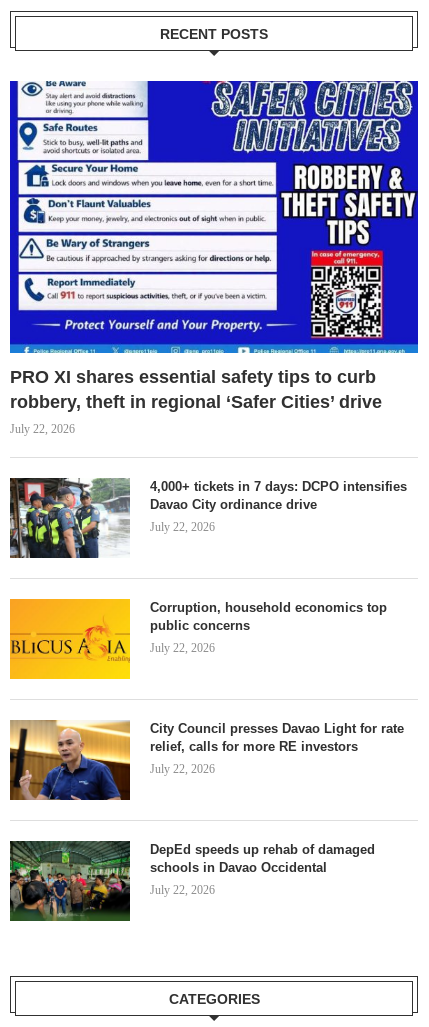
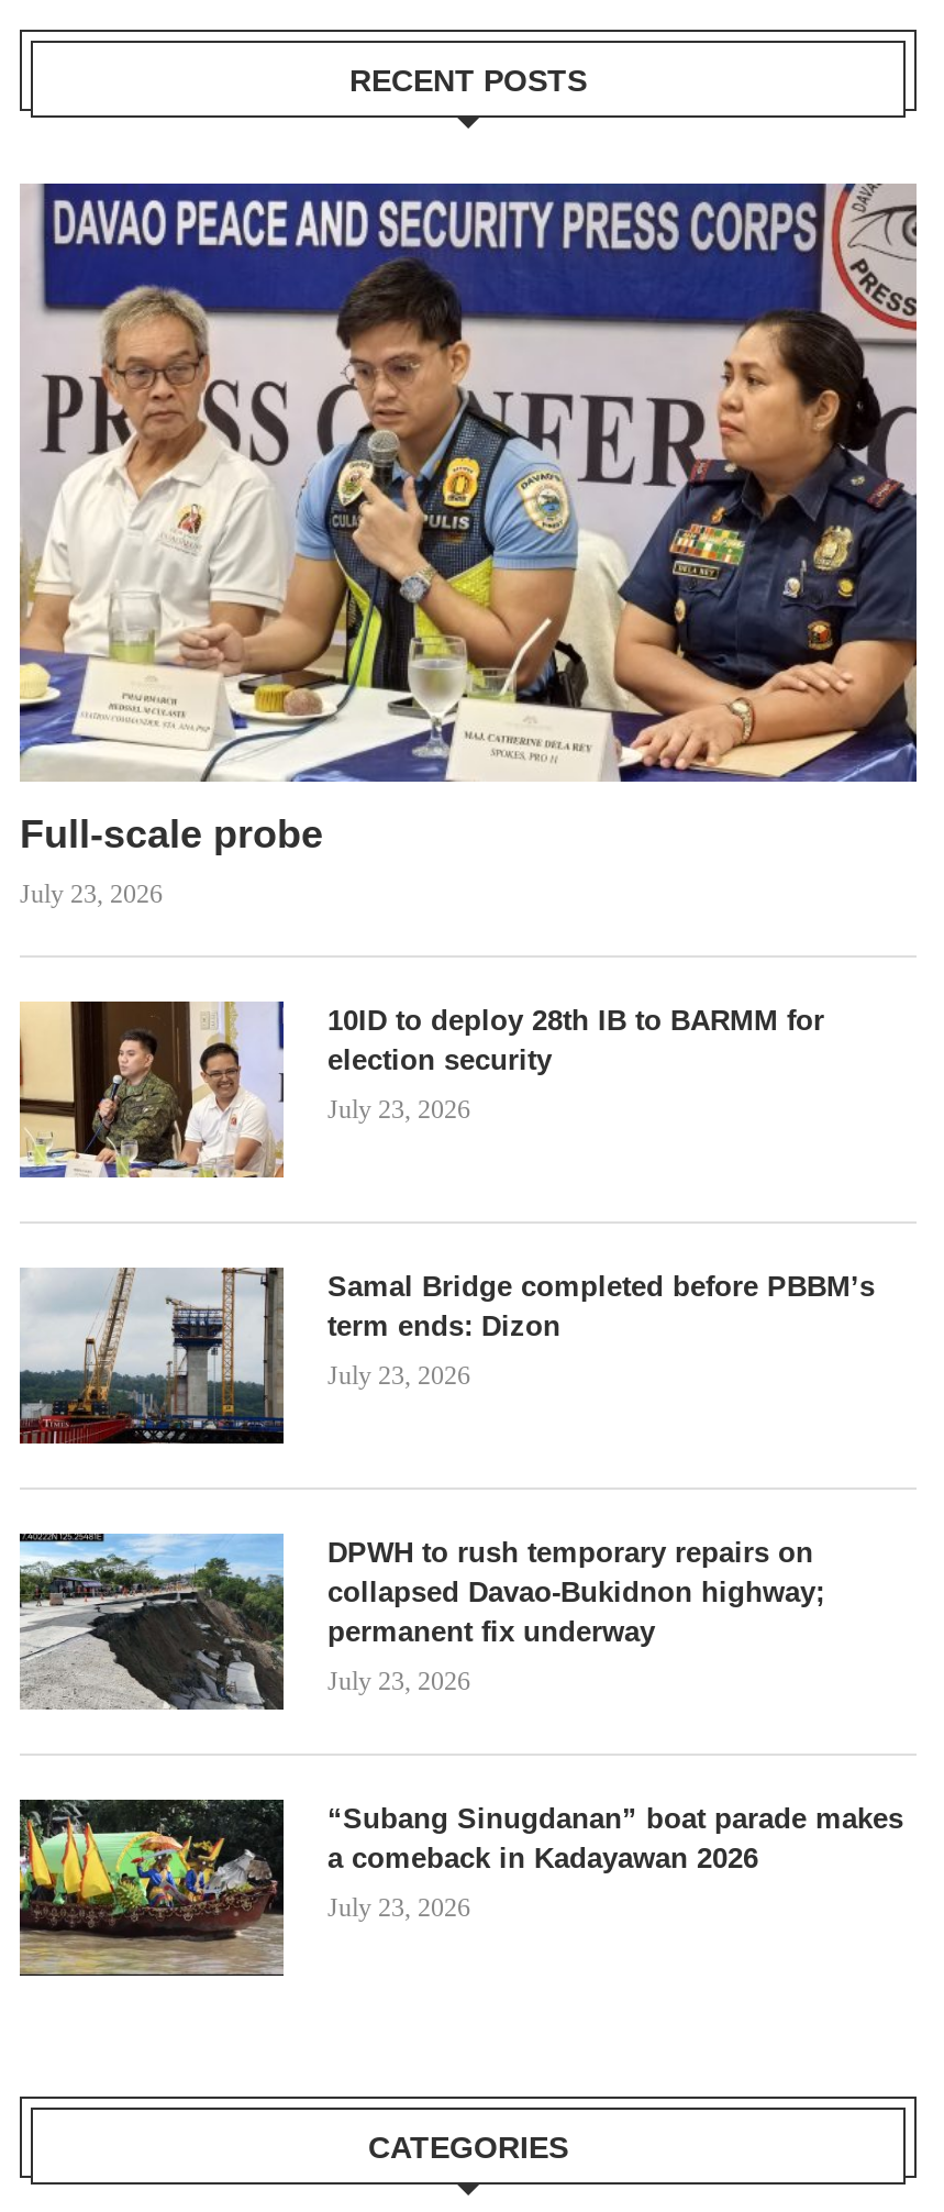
[9,80,419,412] [image] | PRO XI shares essential safety tips to curb | robbery, theft in regional ‘Safer Cities’ drive -> [18,181,919,857] [image] | Full-scale probe
[10,422,75,436] July 22, 2026 -> [20,879,163,910] July 23, 2026
[9,477,407,559] [image] | 4,000+ tickets in 7 days: DCPO intensifies | Davao City ordinance drive -> [18,999,824,1180] [image] | 10ID to deploy 28th IB to BARMM for | election security
[150,520,215,534] July 22, 2026 -> [327,1095,470,1126] July 23, 2026
[9,598,387,680] [image] | Corruption, household economics top | public concerns -> [18,1265,875,1446] [image] | Samal Bridge completed before PBBM’s | term ends: Dizon
[150,641,215,655] July 22, 2026 -> [327,1361,470,1392] July 23, 2026
[10,719,404,800] [image] | City Council presses Davao Light for rate | relief, calls for more RE investors -> [18,1531,824,1710] [image] | DPWH to rush temporary repairs on | collapsed Davao-Bukidnon highway; | permanent fix underway
[150,762,215,776] July 22, 2026 -> [327,1666,470,1697] July 23, 2026
[10,841,375,921] [image] | DepEd speeds up rehab of damaged | schools in Davao Occidental -> [18,1800,903,1976] [image] | “Subang Sinugdanan” boat parade makes | a comeback in Kadayawan 2026
[150,883,215,897] July 22, 2026 -> [327,1893,470,1924] July 23, 2026

